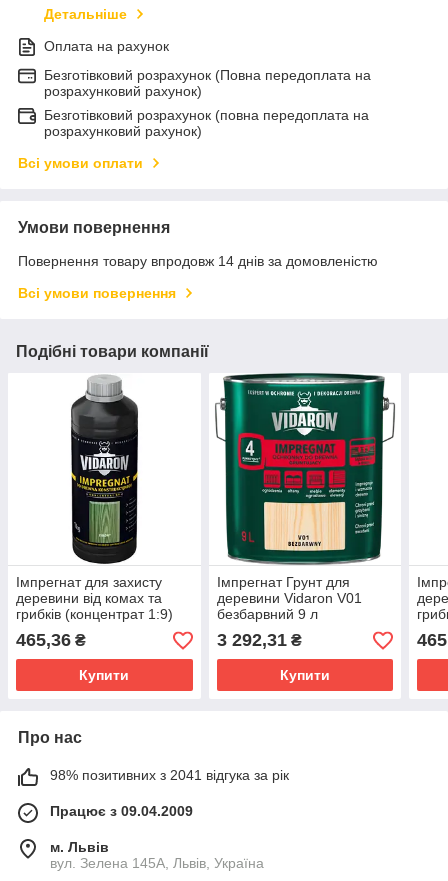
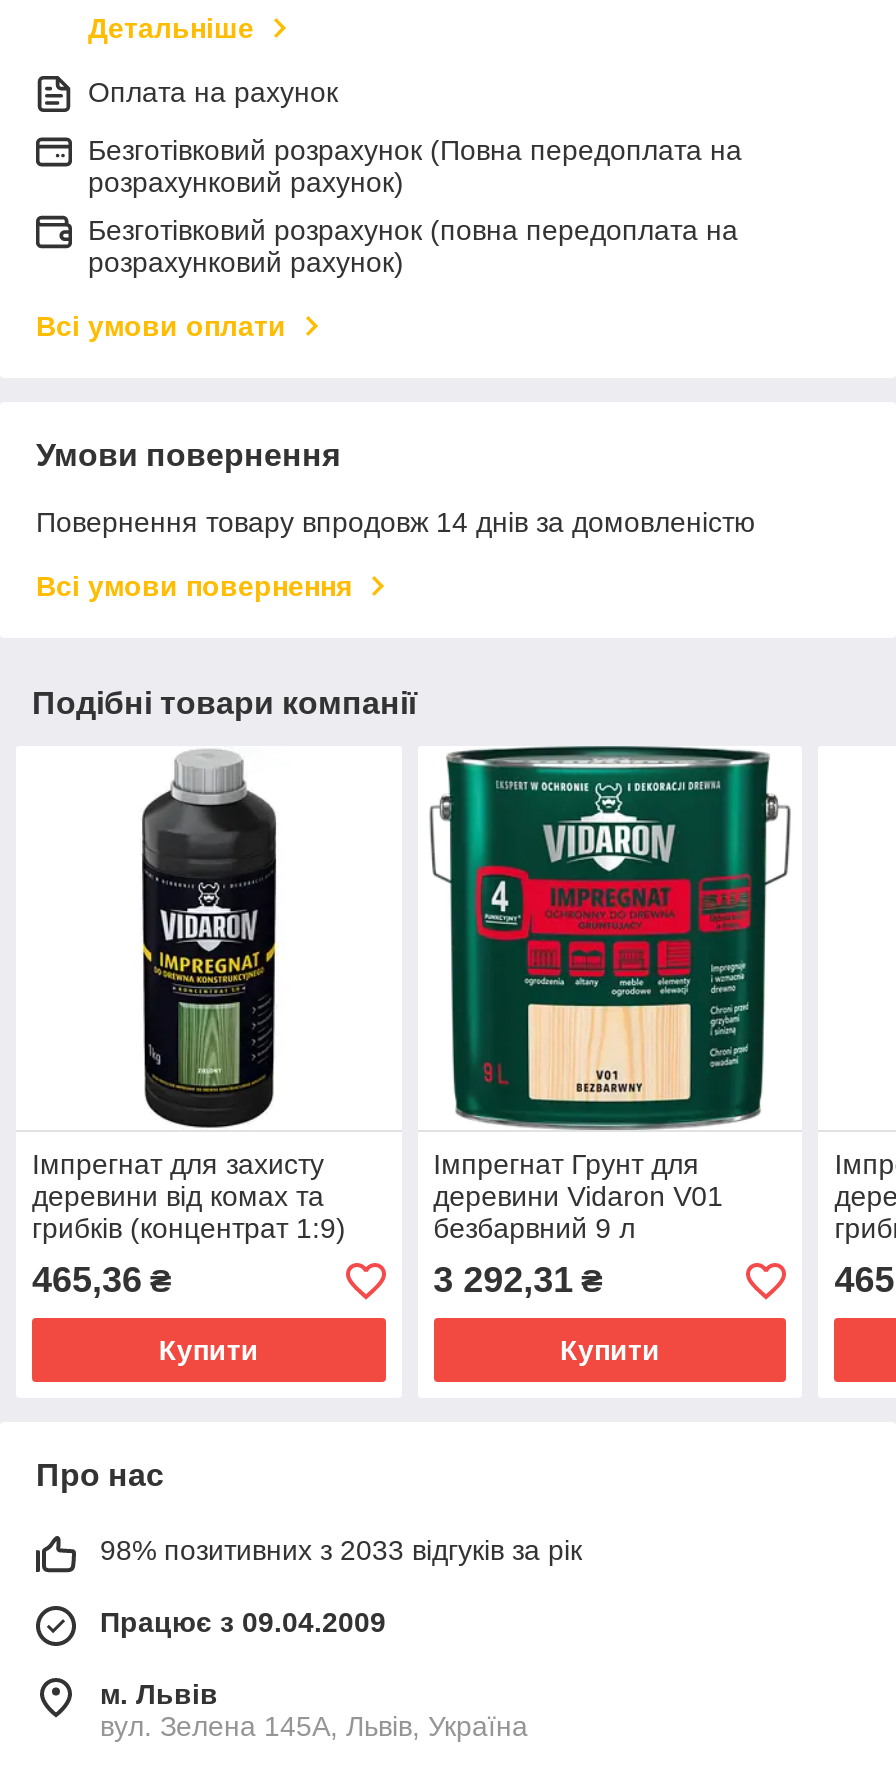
[50,767,289,783] 98% позитивних з 2041 відгука за рік -> [100,1535,582,1567] 98% позитивних з 2033 відгуків за рік

